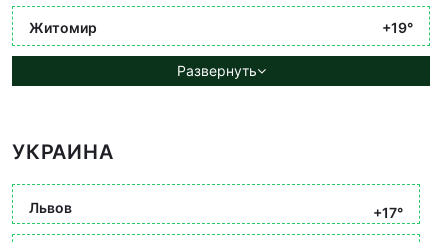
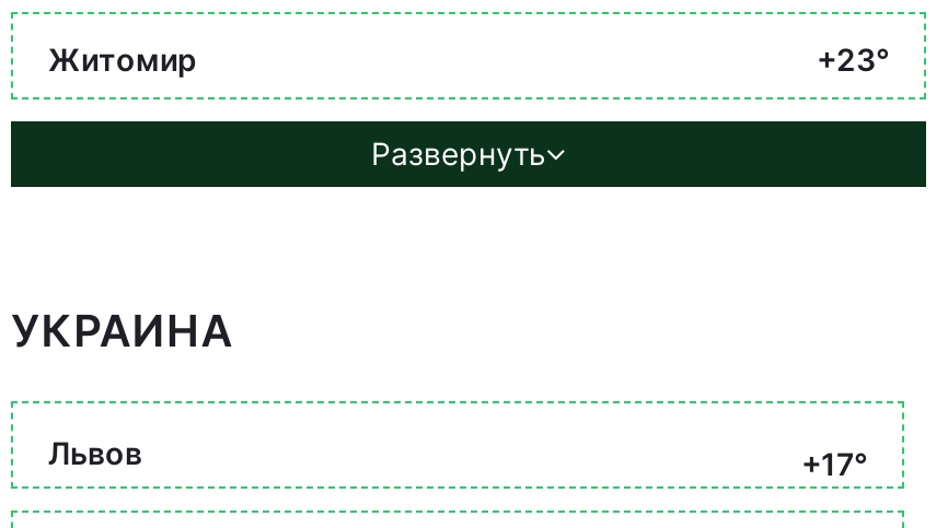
[382,18,413,35] +19° -> [817,39,889,77] +23°

